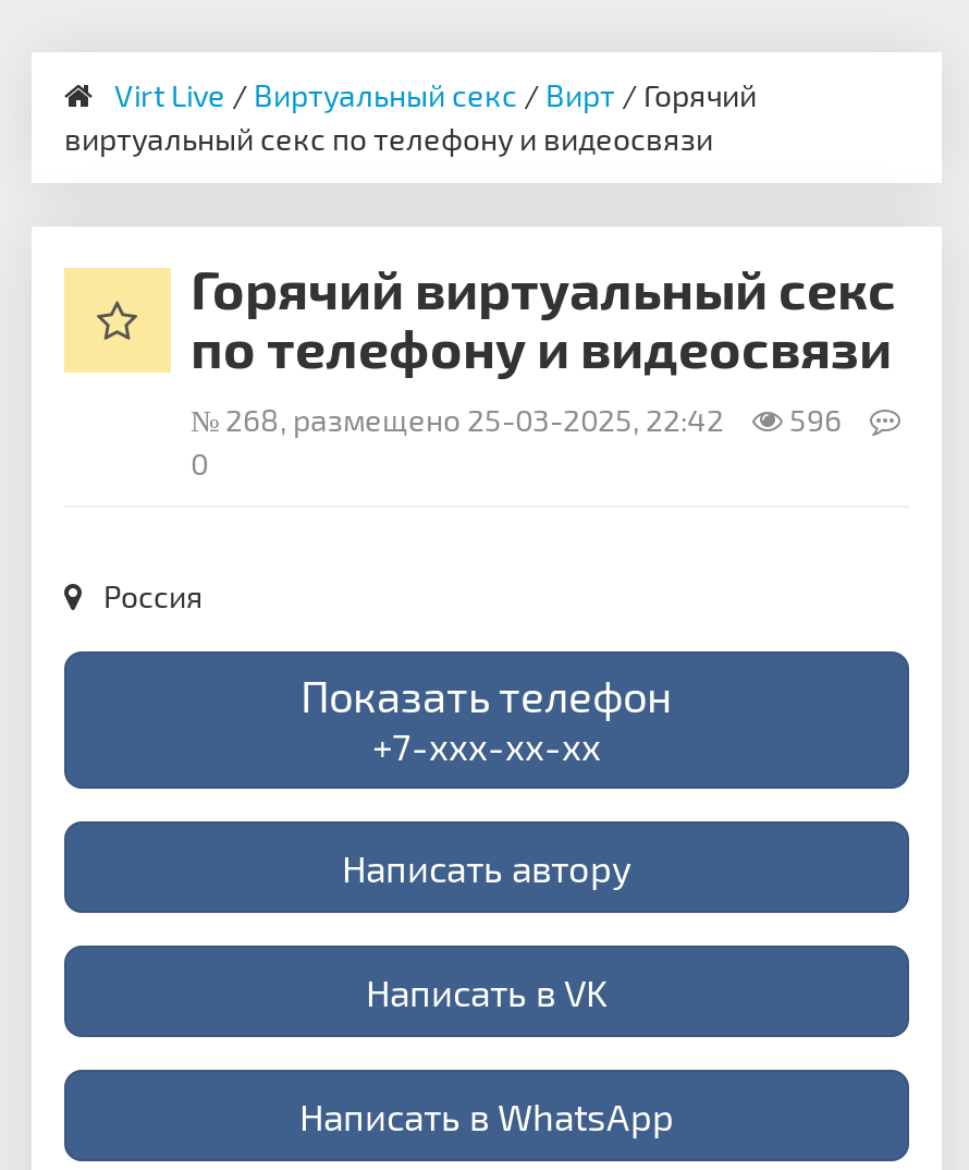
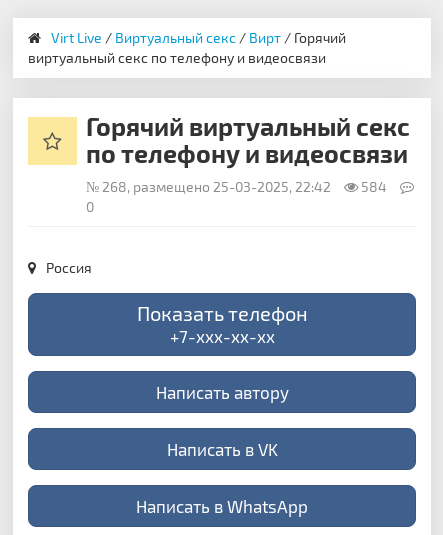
[191,401,848,438] № 268, размещено 25-03-2025, 22:42 596 -> [86,178,390,195] № 268, размещено 25-03-2025, 22:42 584

